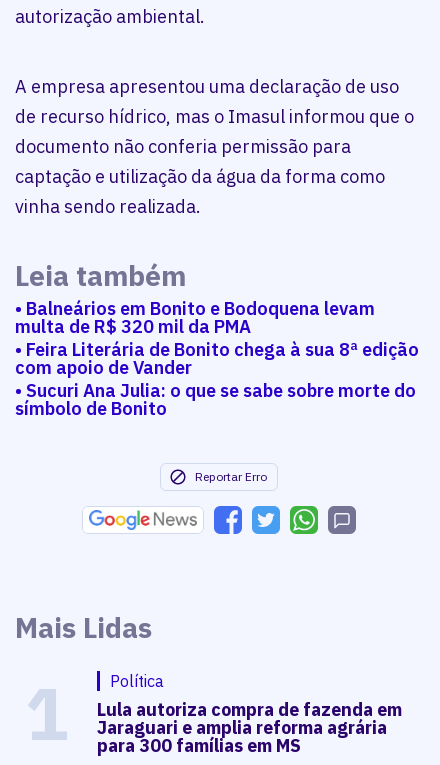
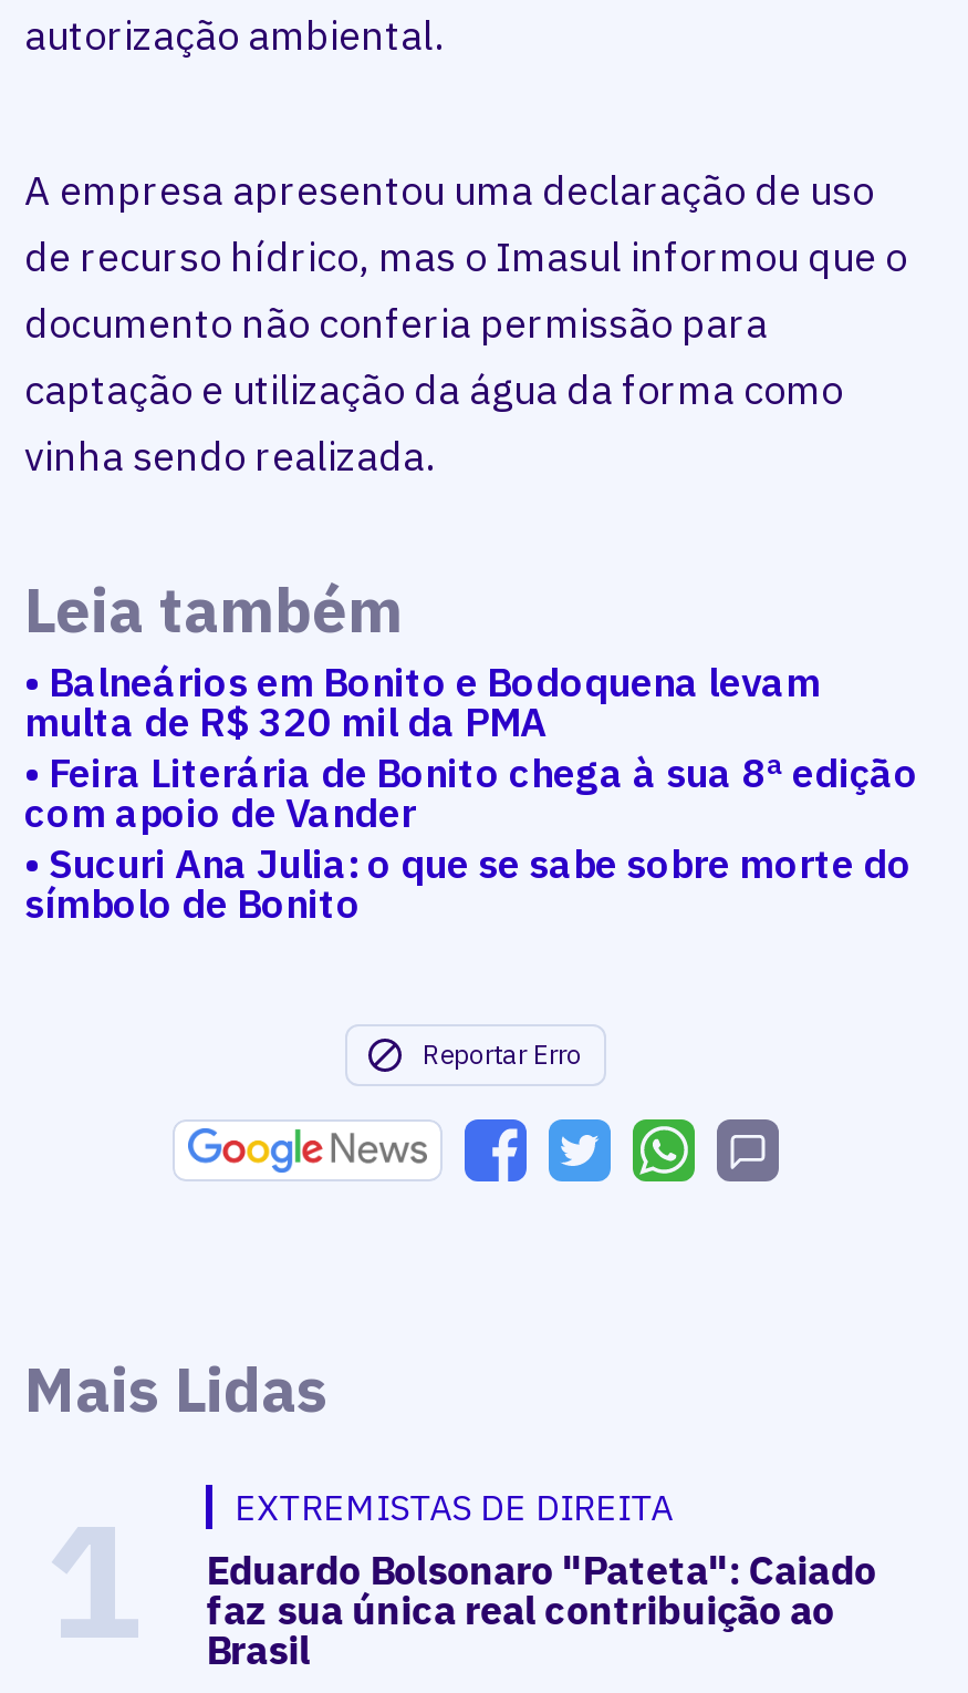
[97,671,402,757] Política | Lula autoriza compra de fazenda em | Jaraguari e amplia reforma agrária | para 300 famílias em MS -> [206,1485,876,1675] EXTREMISTAS DE DIREITA | Eduardo Bolsonaro "Pateta": Caiado | faz sua única real contribuição ao | Brasil

